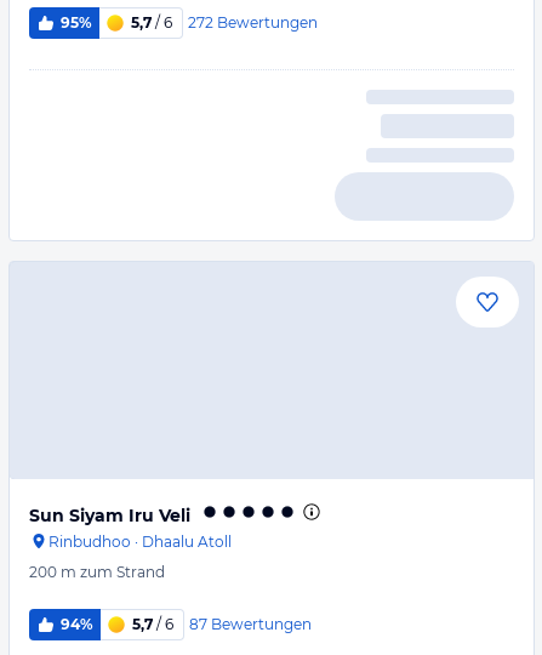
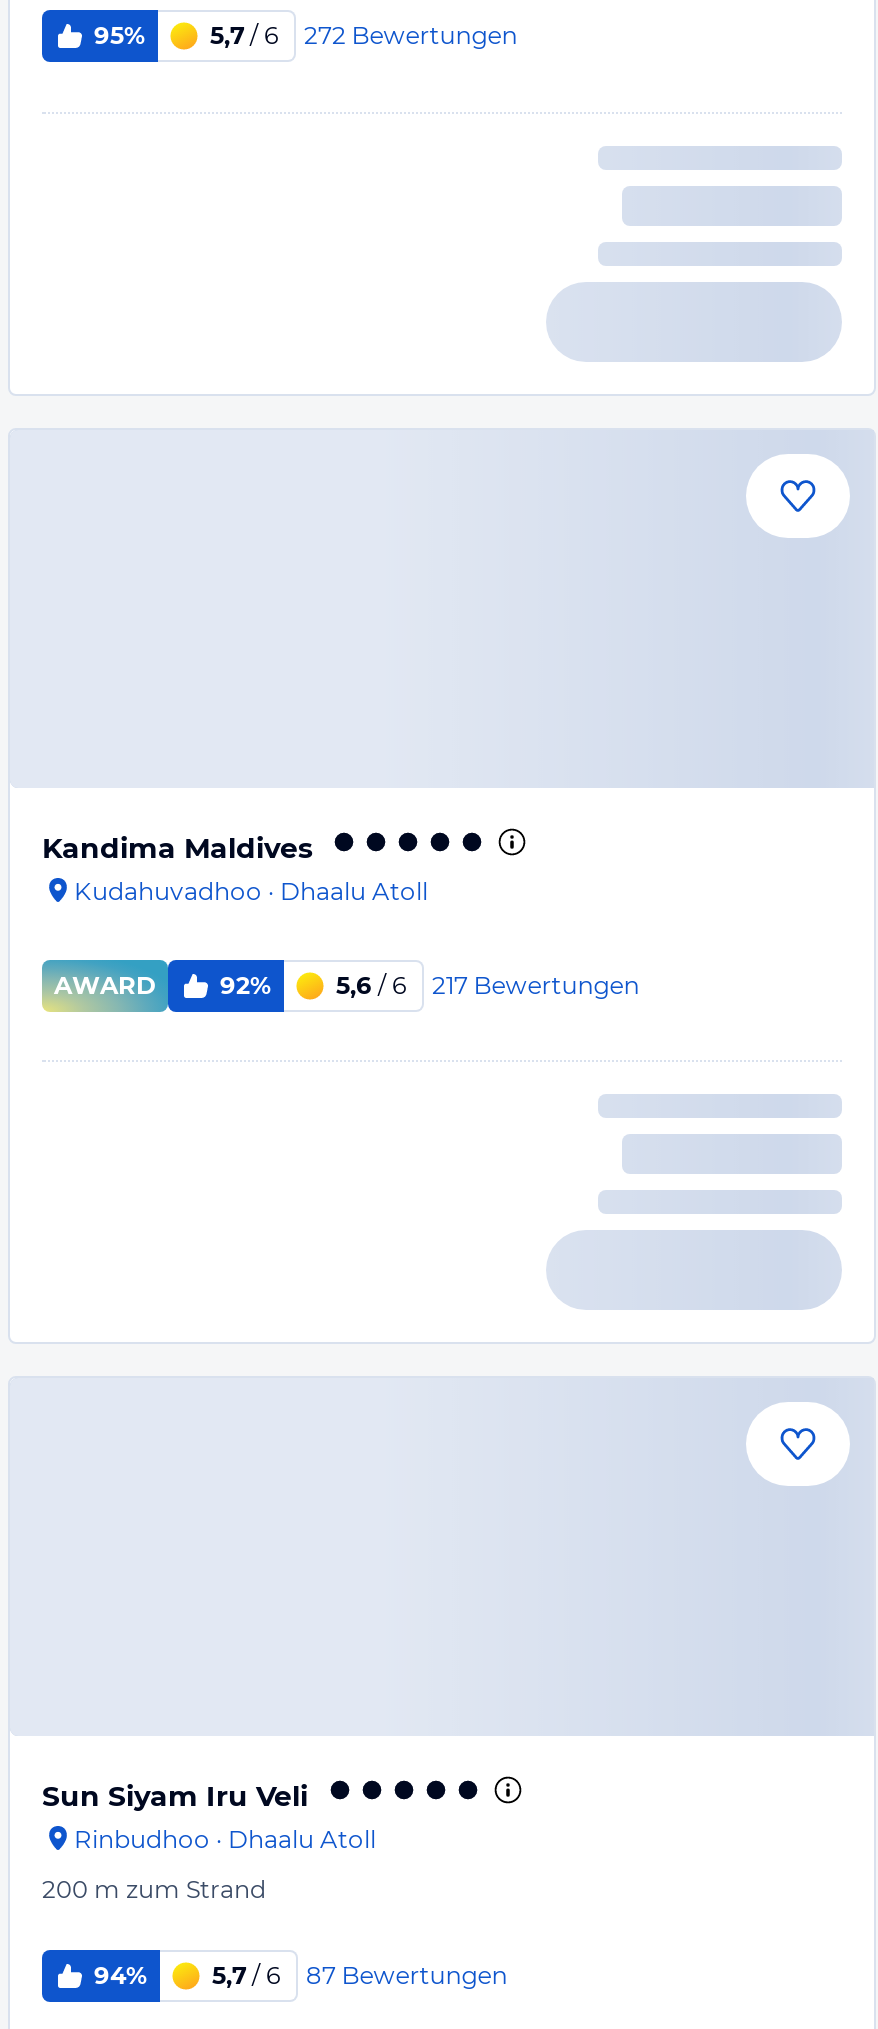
none -> [42,830,640,1000] Kandima Maldives | Kudahuvadhoo · Dhaalu Atoll | AWARD | 92% | 5,6 / 6 | 217 Bewertungen

